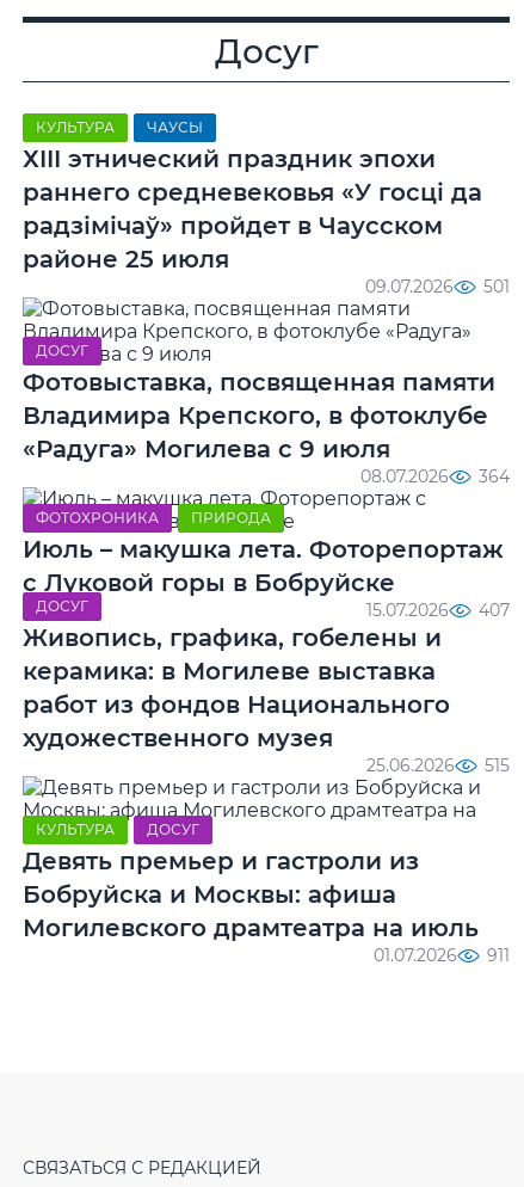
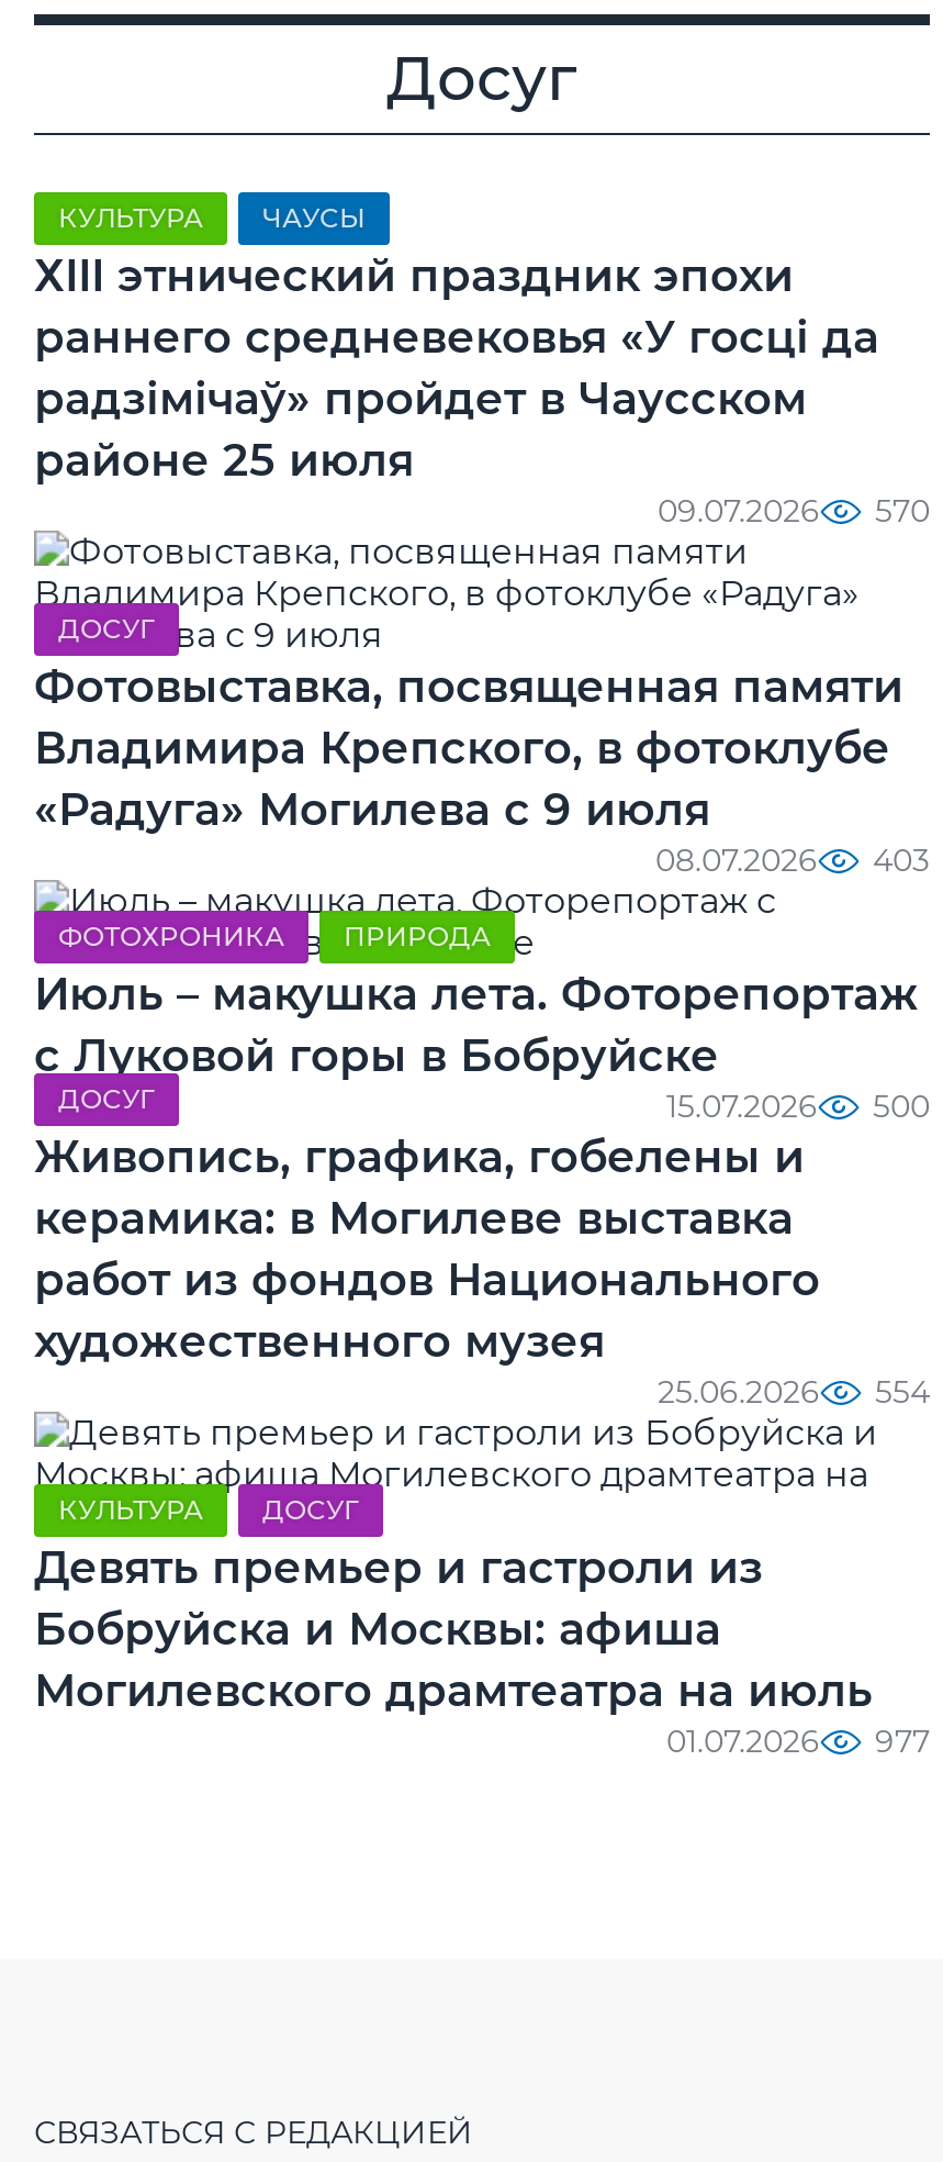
[365,276,510,297] 09.07.2026 501 -> [658,491,930,531] 09.07.2026 570
[360,466,510,487] 08.07.2026 364 -> [655,840,930,880] 08.07.2026 403
[366,599,510,621] 15.07.2026 407 -> [666,1086,930,1126] 15.07.2026 500
[366,755,510,776] 25.06.2026 515 -> [658,1372,930,1412] 25.06.2026 554
[374,945,510,966] 01.07.2026 911 -> [666,1721,930,1761] 01.07.2026 977

